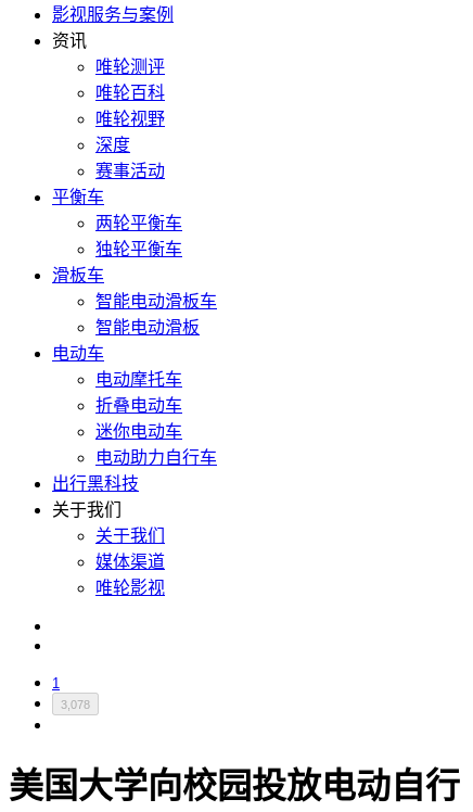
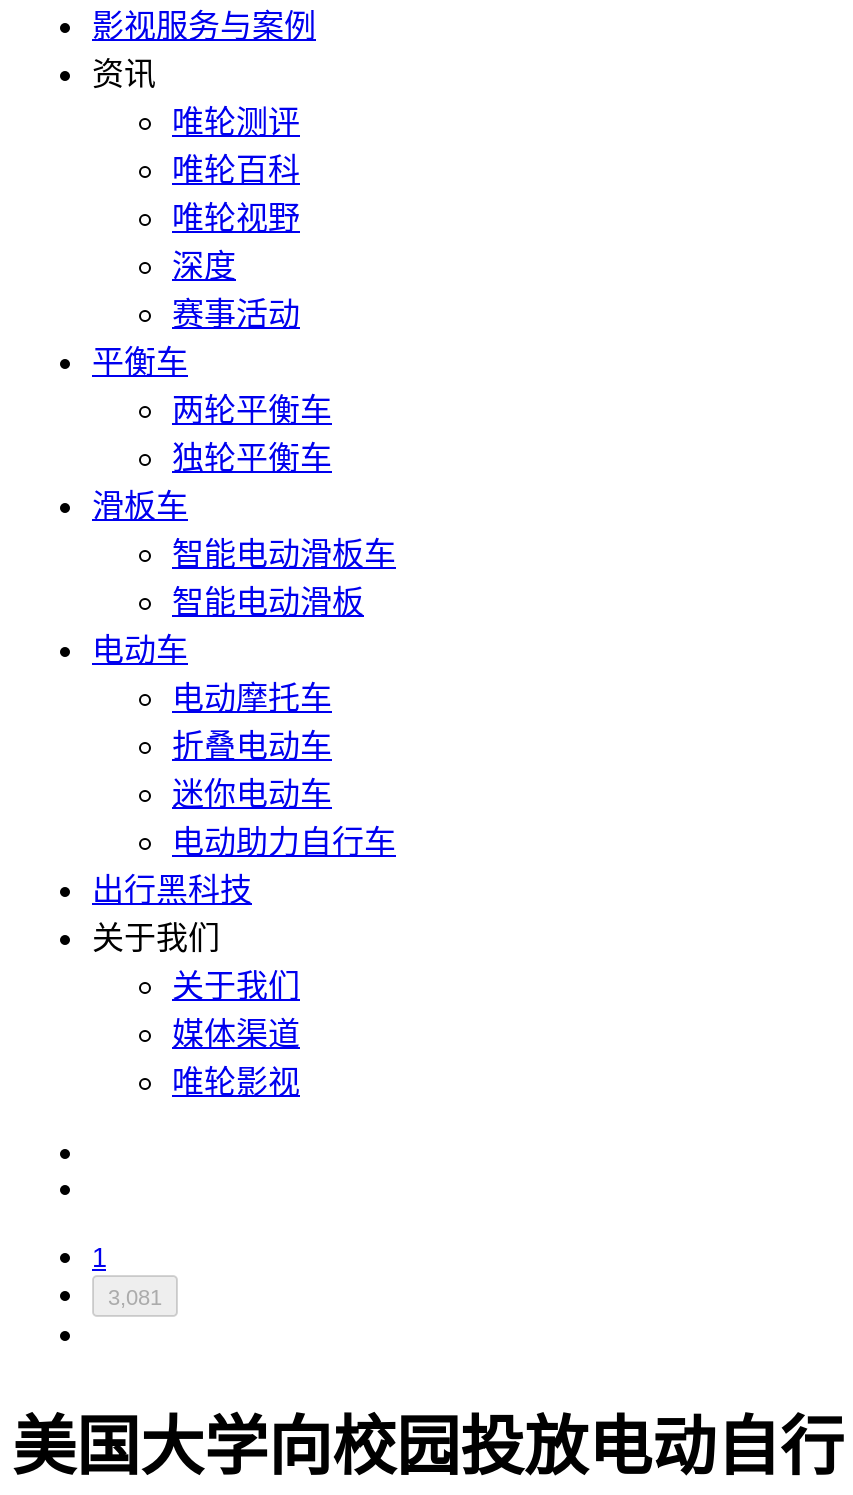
[61,698,90,711] 3,078 -> [108,1285,162,1309] 3,081

